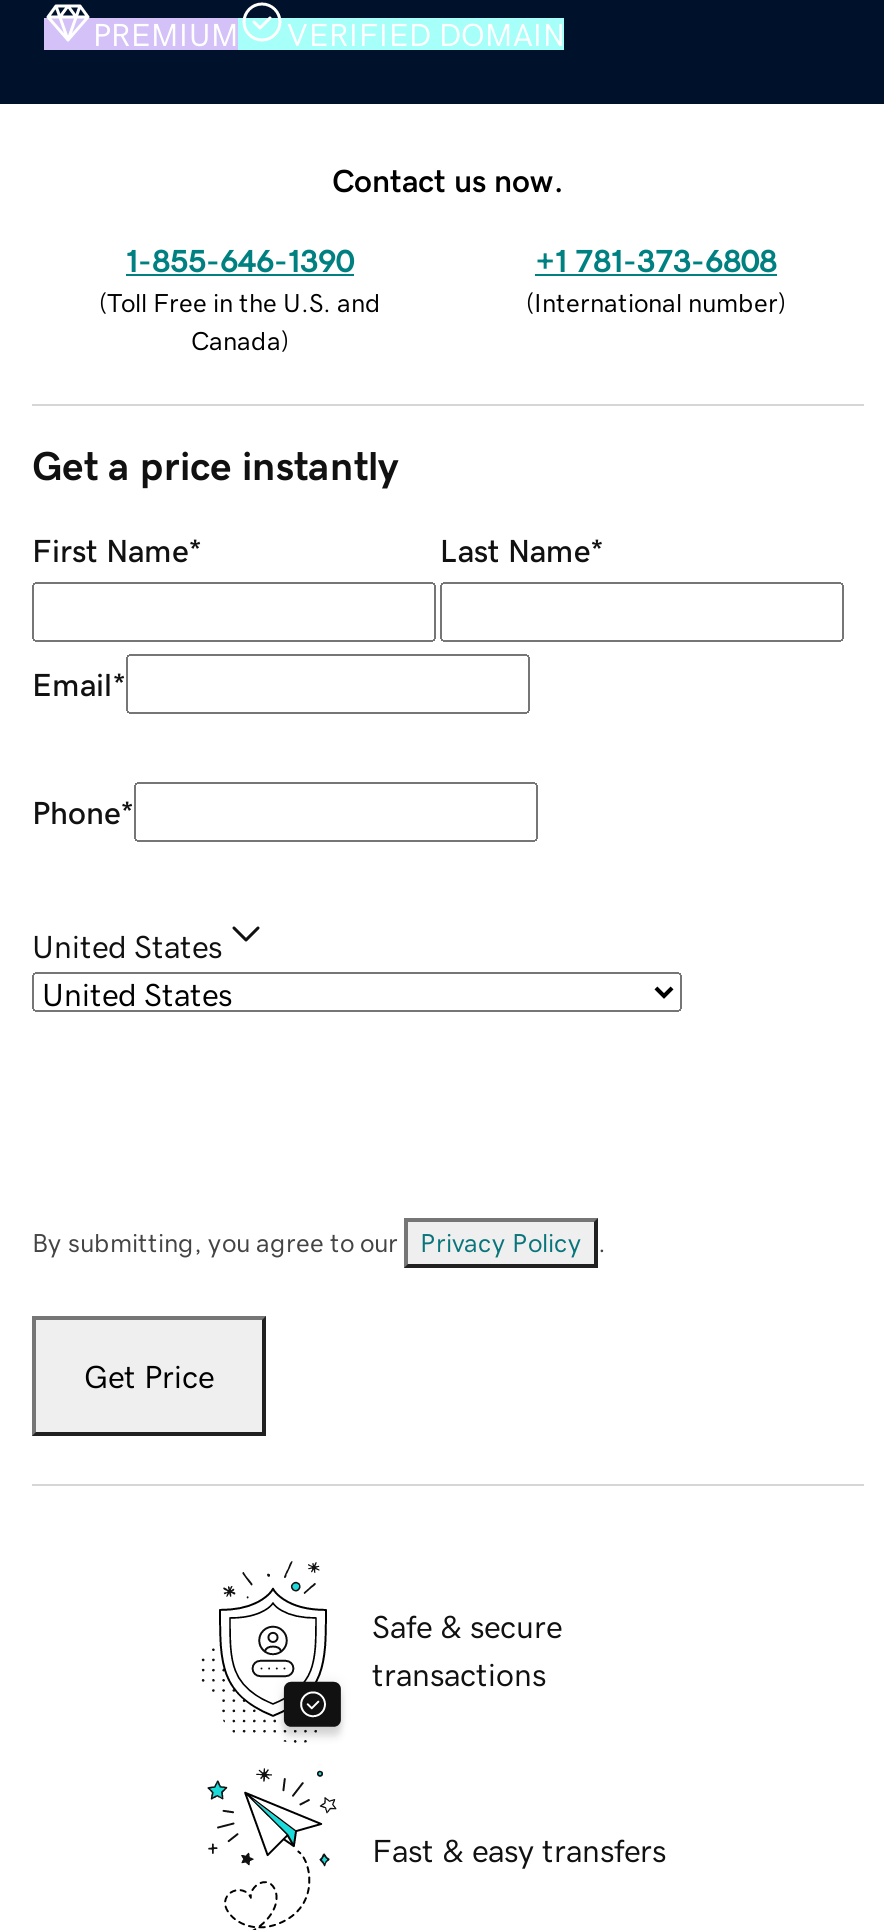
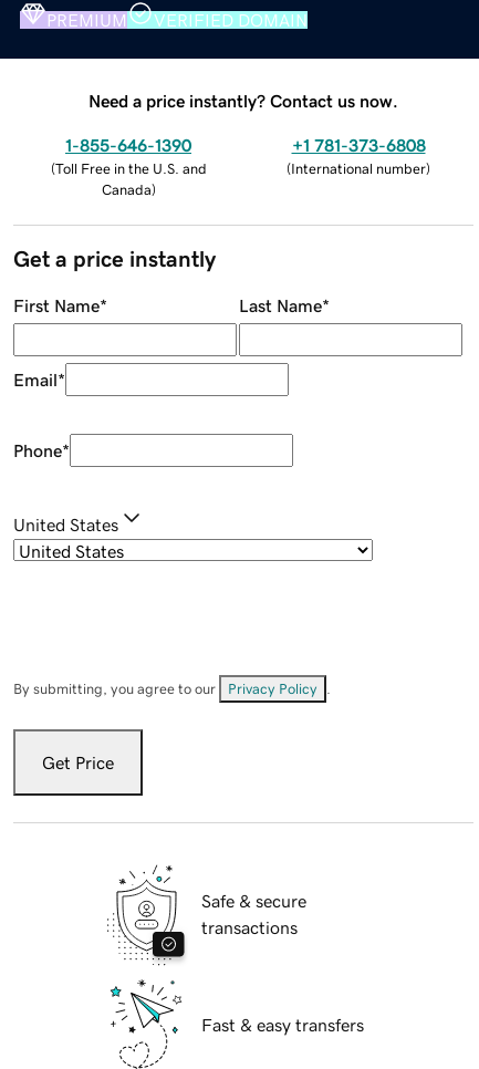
[332,163,564,195] Contact us now. -> [88,91,398,109] Need a price instantly? Contact us now.

